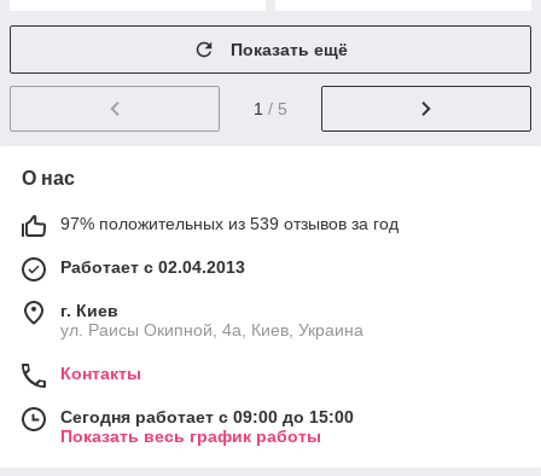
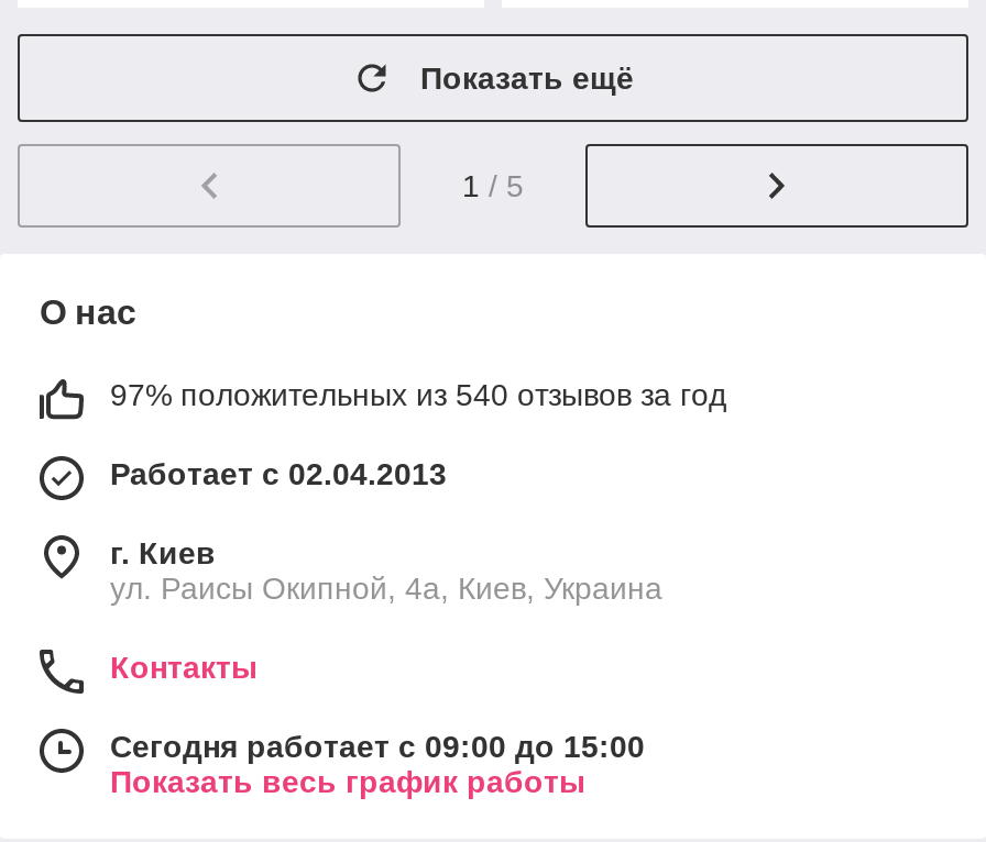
[60,214,399,233] 97% положительных из 539 отзывов за год -> [110,377,726,412] 97% положительных из 540 отзывов за год

